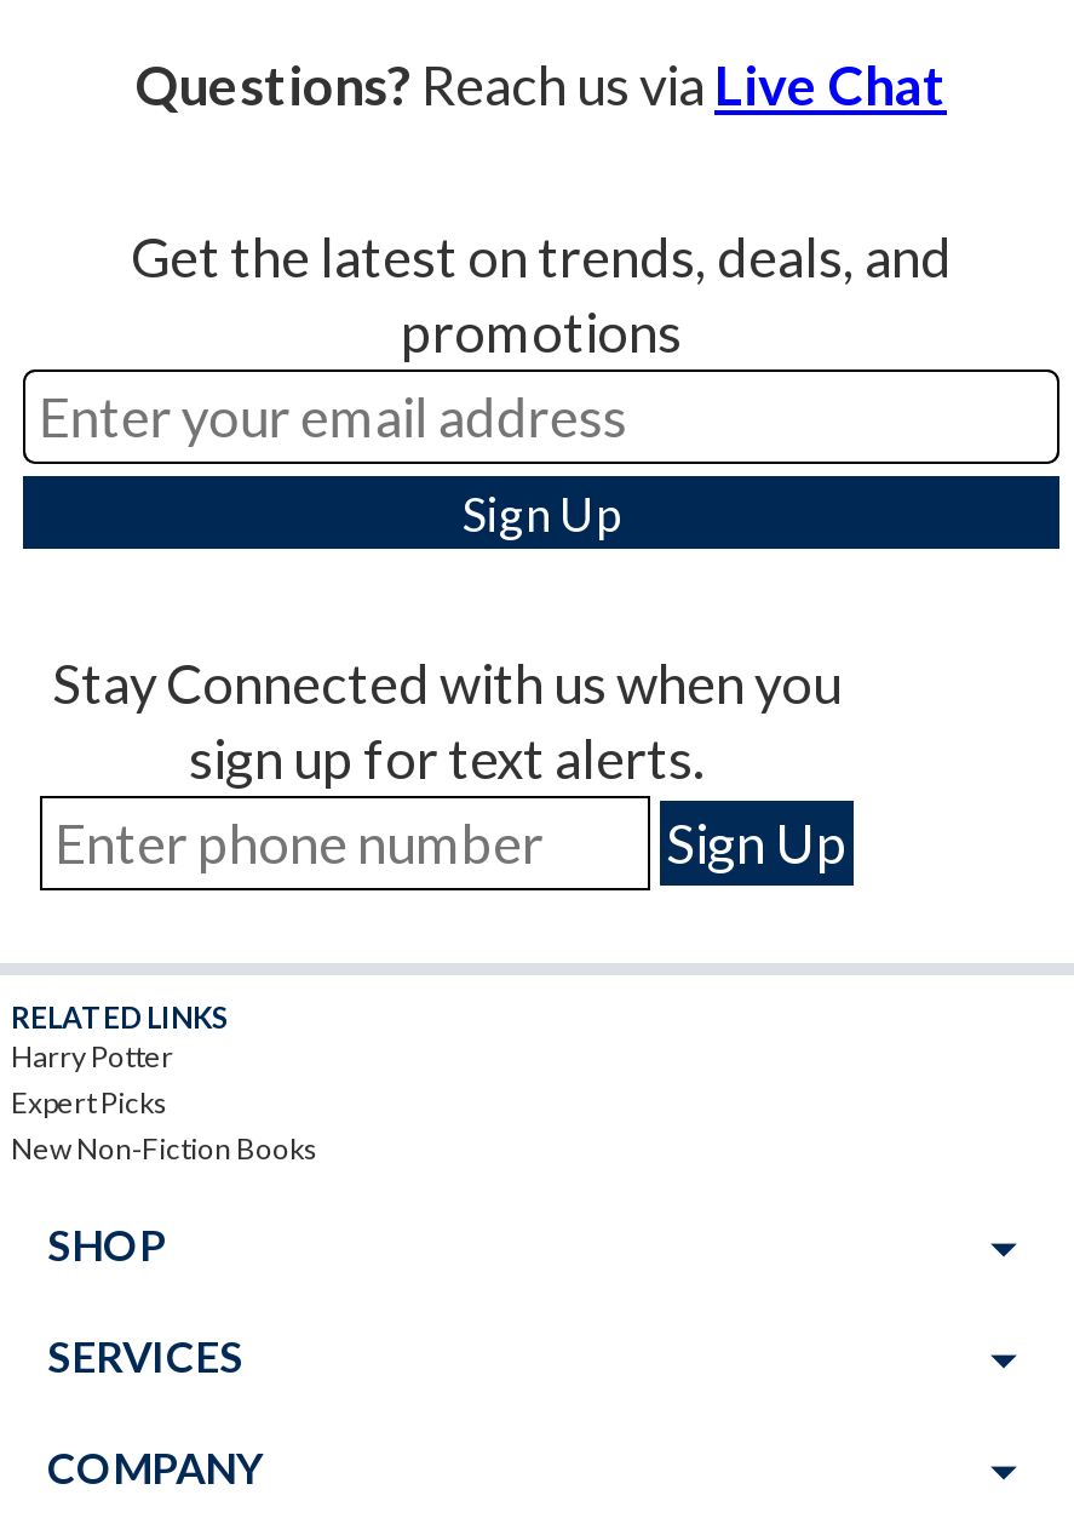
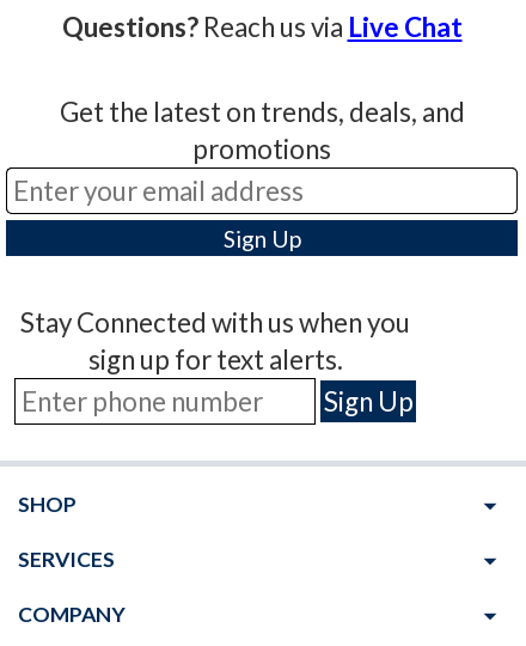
[11,999,318,1167] RELATED LINKS | Harry Potter | Expert Picks | New Non-Fiction Books -> none

